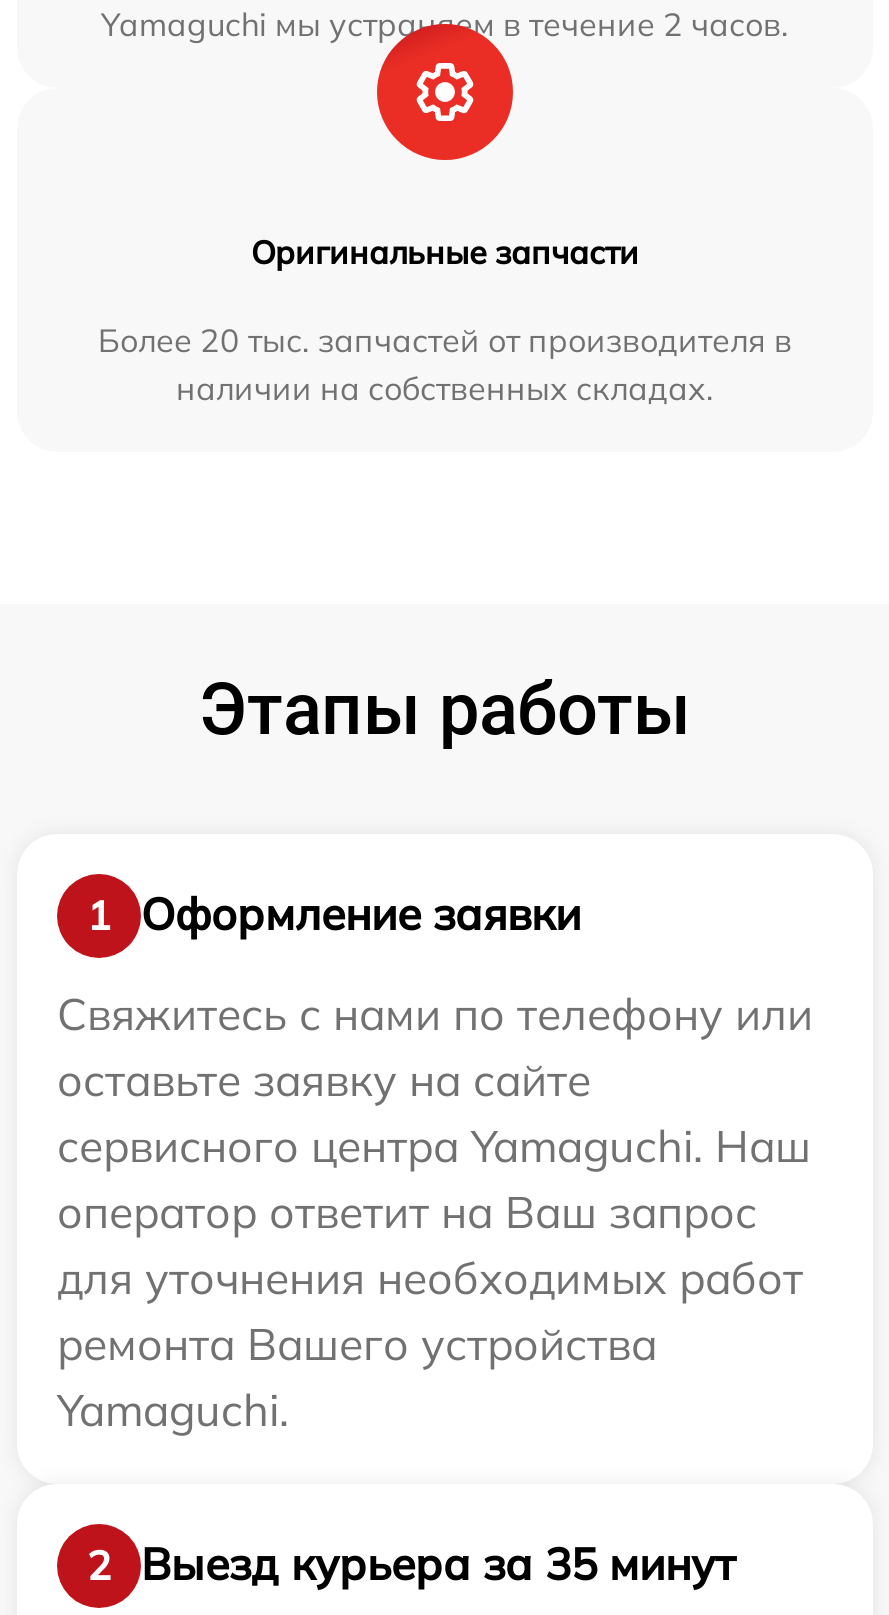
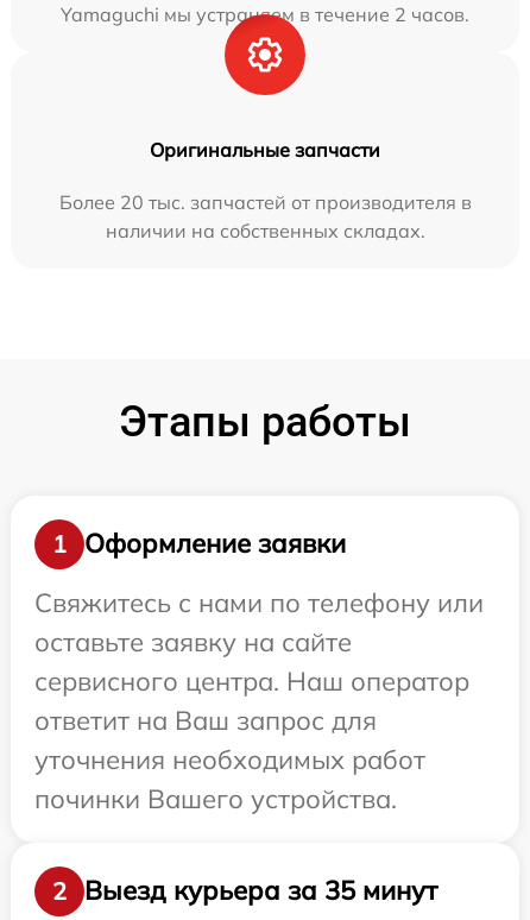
[57,1117,811,1437] сервисного центра Yamaguchi. Наш | оператор ответит на Ваш запрос | для уточнения необходимых работ | ремонта Вашего устройства | Yamaguchi. -> [34,664,469,815] сервисного центра. Наш оператор | ответит на Ваш запрос для | уточнения необходимых работ | починки Вашего устройства.

